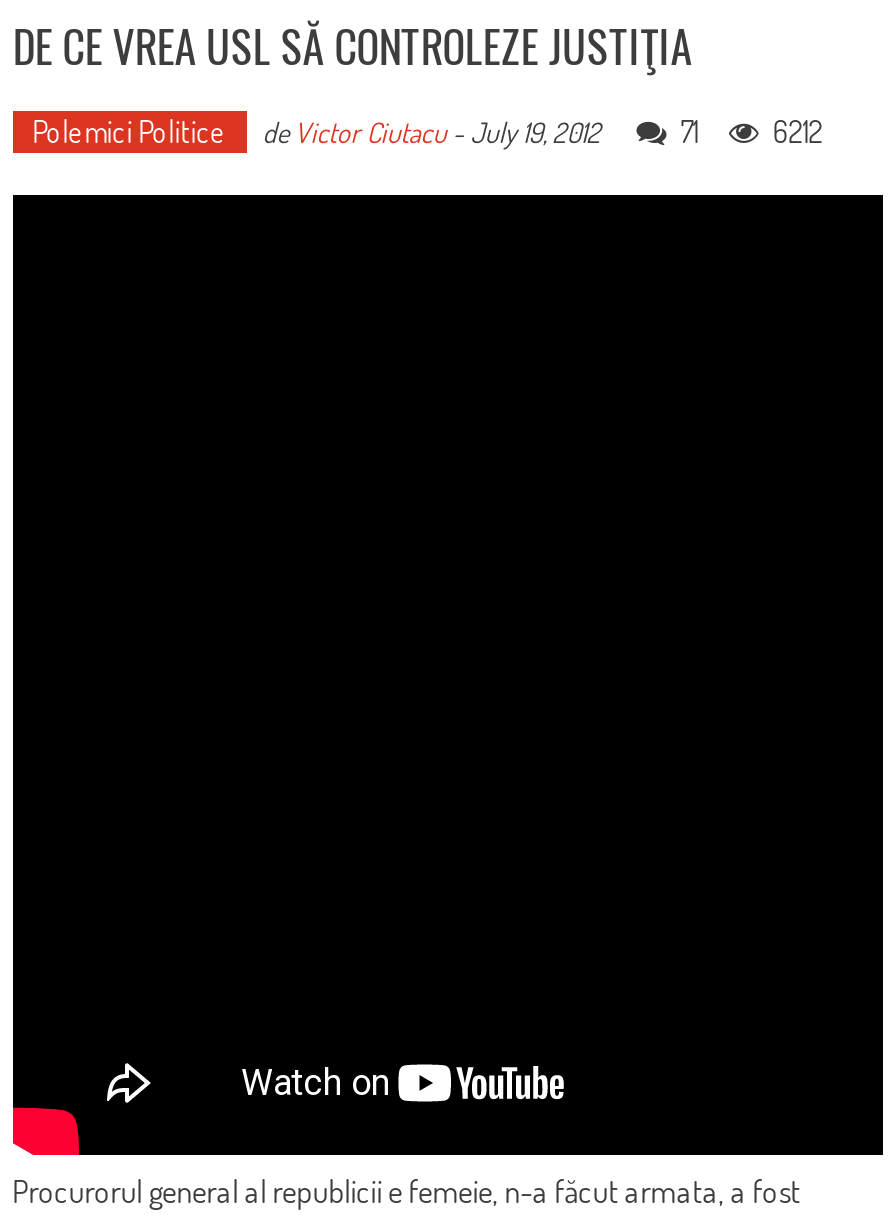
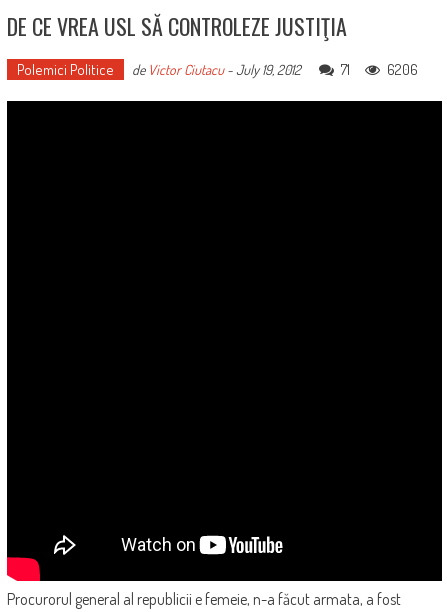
[680,114,822,152] 71 6212 -> [341,60,418,79] 71 6206

